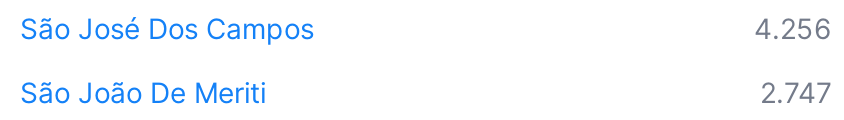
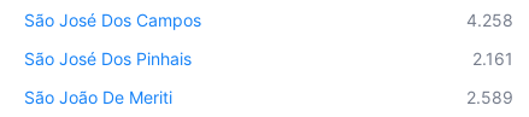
[754,10,832,44] 4.256 -> [24,9,513,68] 4.258 | São José Dos Pinhais | 2.161
[760,74,832,108] 2.747 -> [466,86,513,107] 2.589

